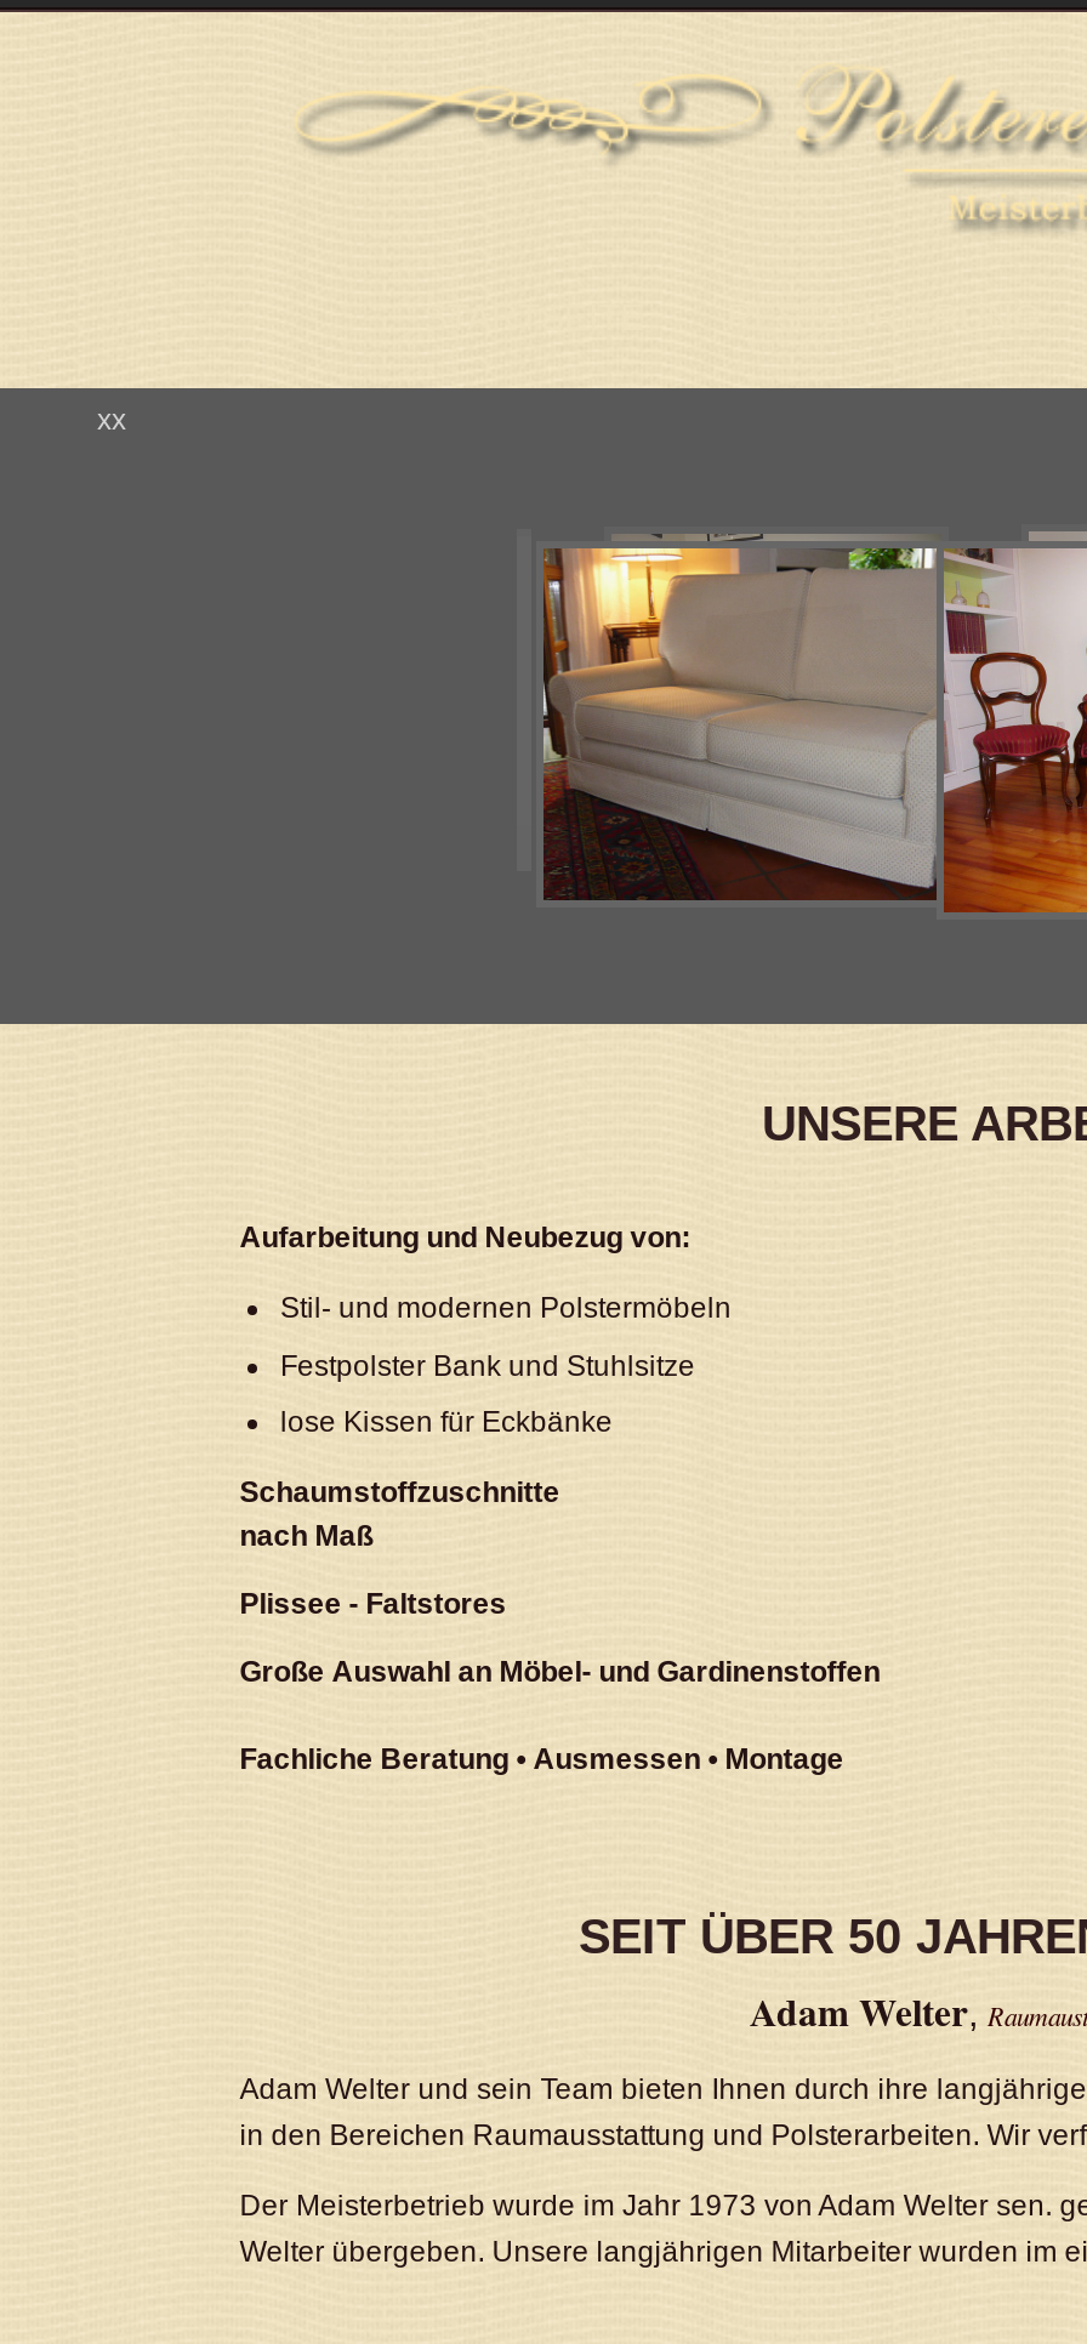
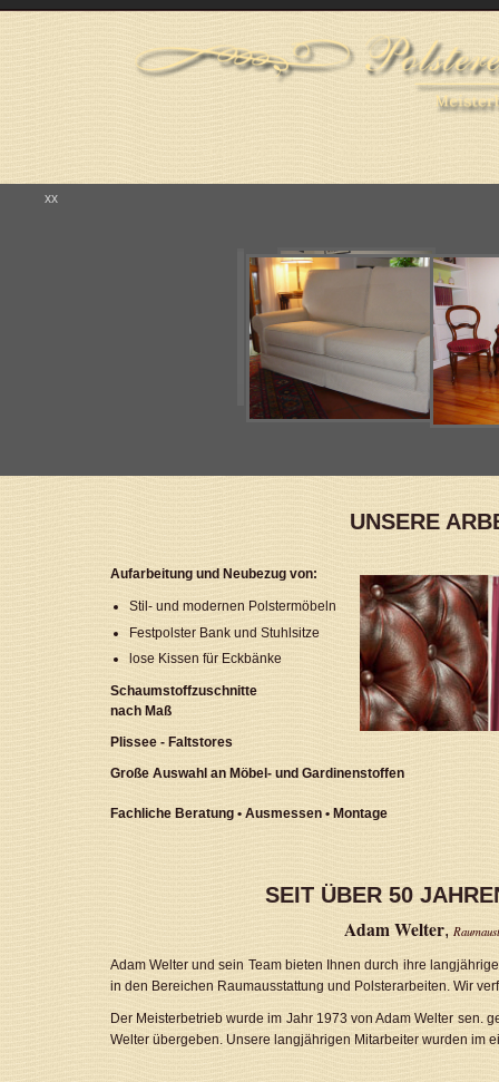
none -> [359,574,496,732] [image]

